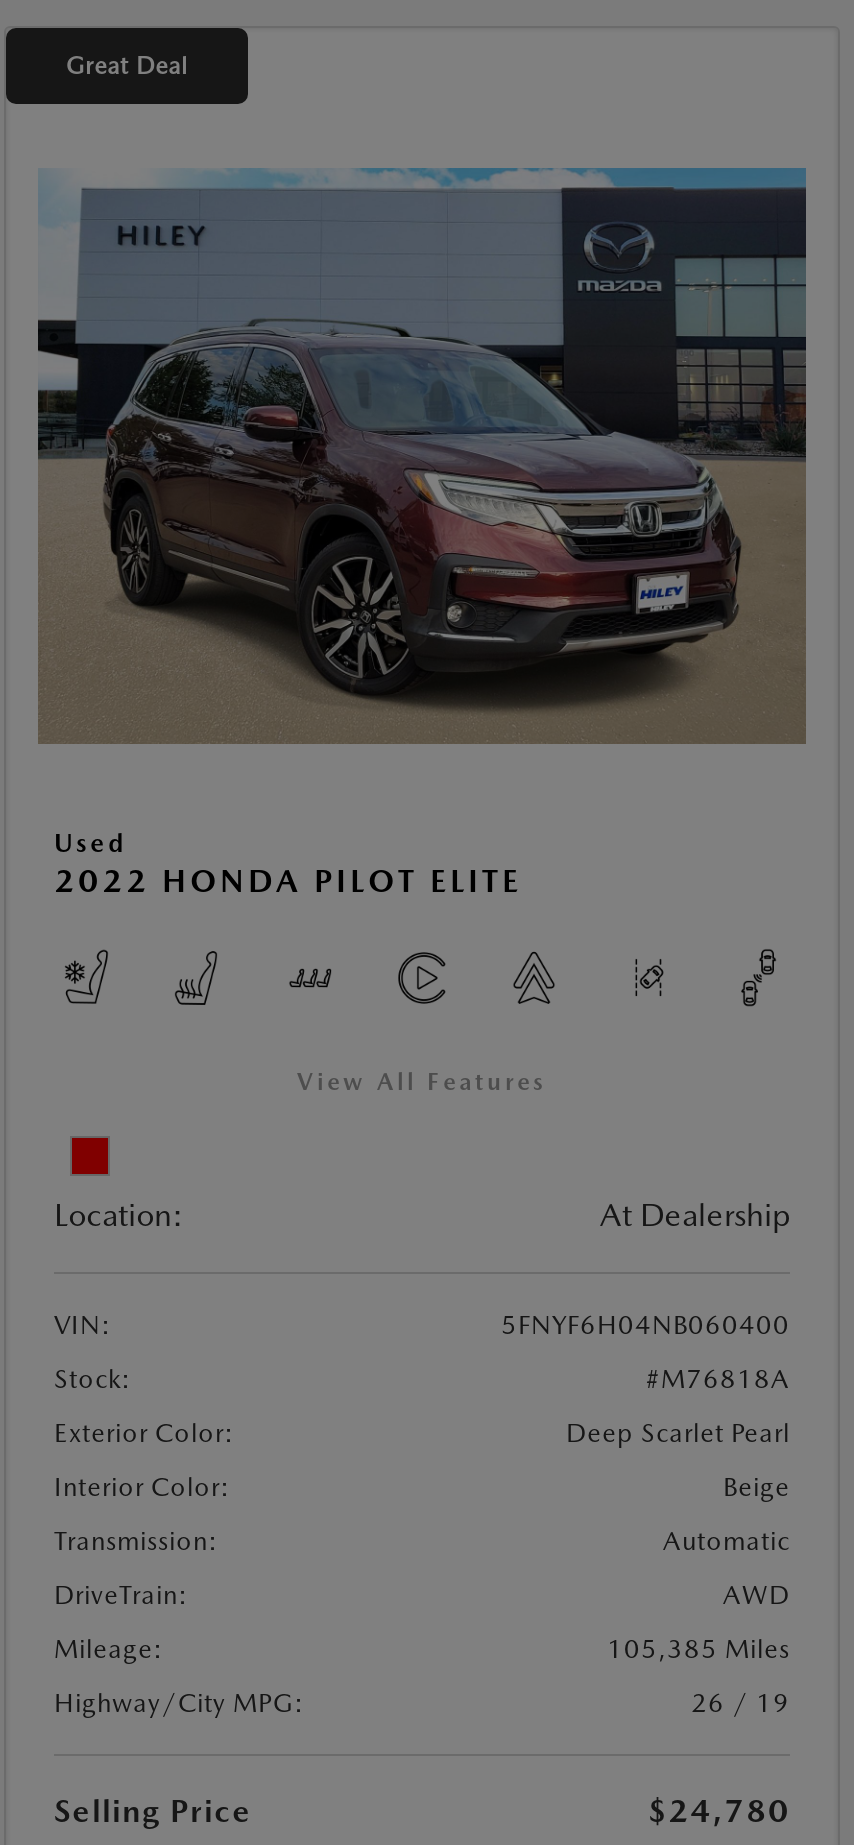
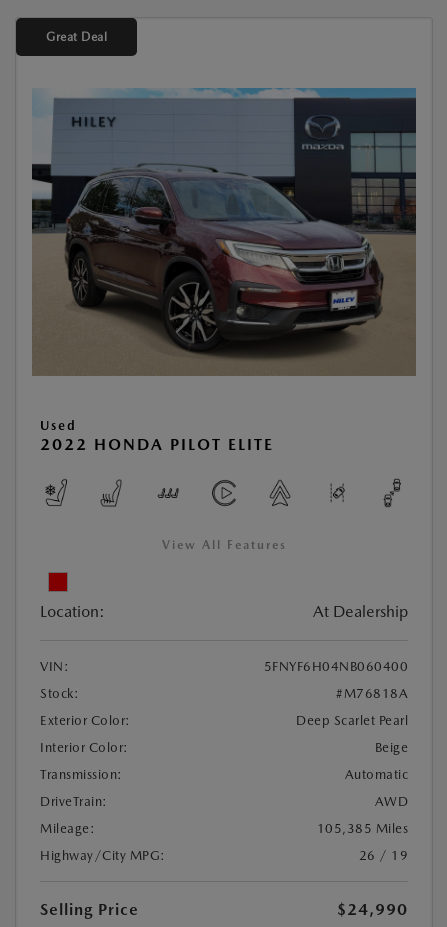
[648,1792,790,1830] $24,780 -> [337,900,408,919] $24,990

